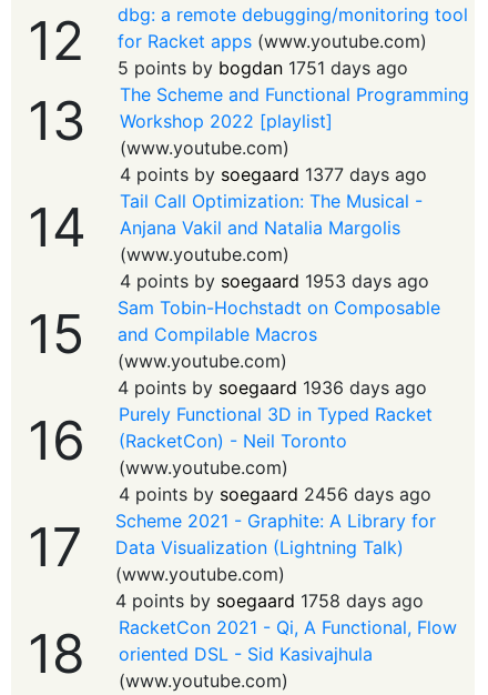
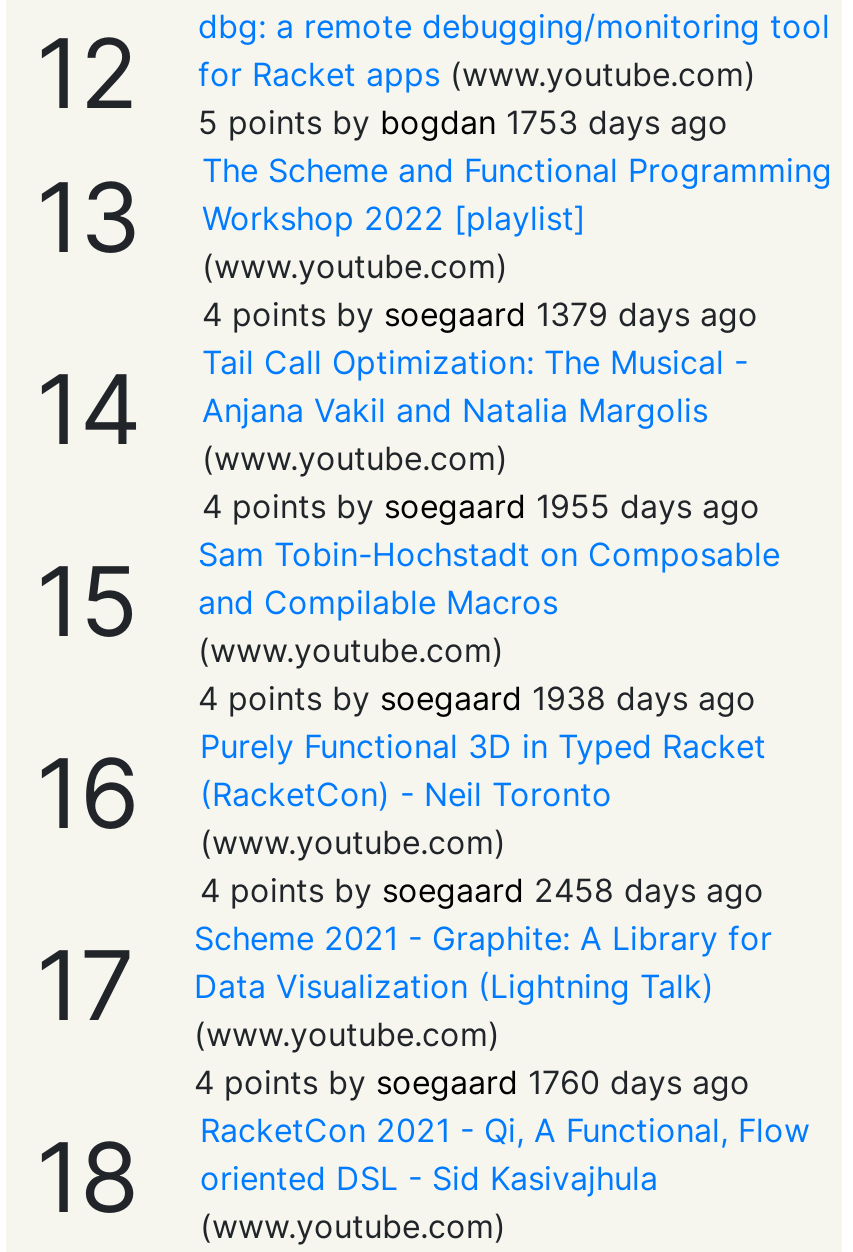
[118,57,408,79] 5 points by bogdan 1751 days ago -> [198,102,728,142] 5 points by bogdan 1753 days ago
[120,163,427,185] 4 points by soegaard 1377 days ago -> [202,294,758,334] 4 points by soegaard 1379 days ago
[120,270,429,292] 4 points by soegaard 1953 days ago -> [202,486,760,526] 4 points by soegaard 1955 days ago
[118,376,427,399] 4 points by soegaard 1936 days ago -> [198,678,756,718] 4 points by soegaard 1938 days ago
[119,483,431,505] 4 points by soegaard 2456 days ago -> [200,870,764,910] 4 points by soegaard 2458 days ago
[115,590,424,612] 4 points by soegaard 1758 days ago -> [194,1062,750,1102] 4 points by soegaard 1760 days ago

